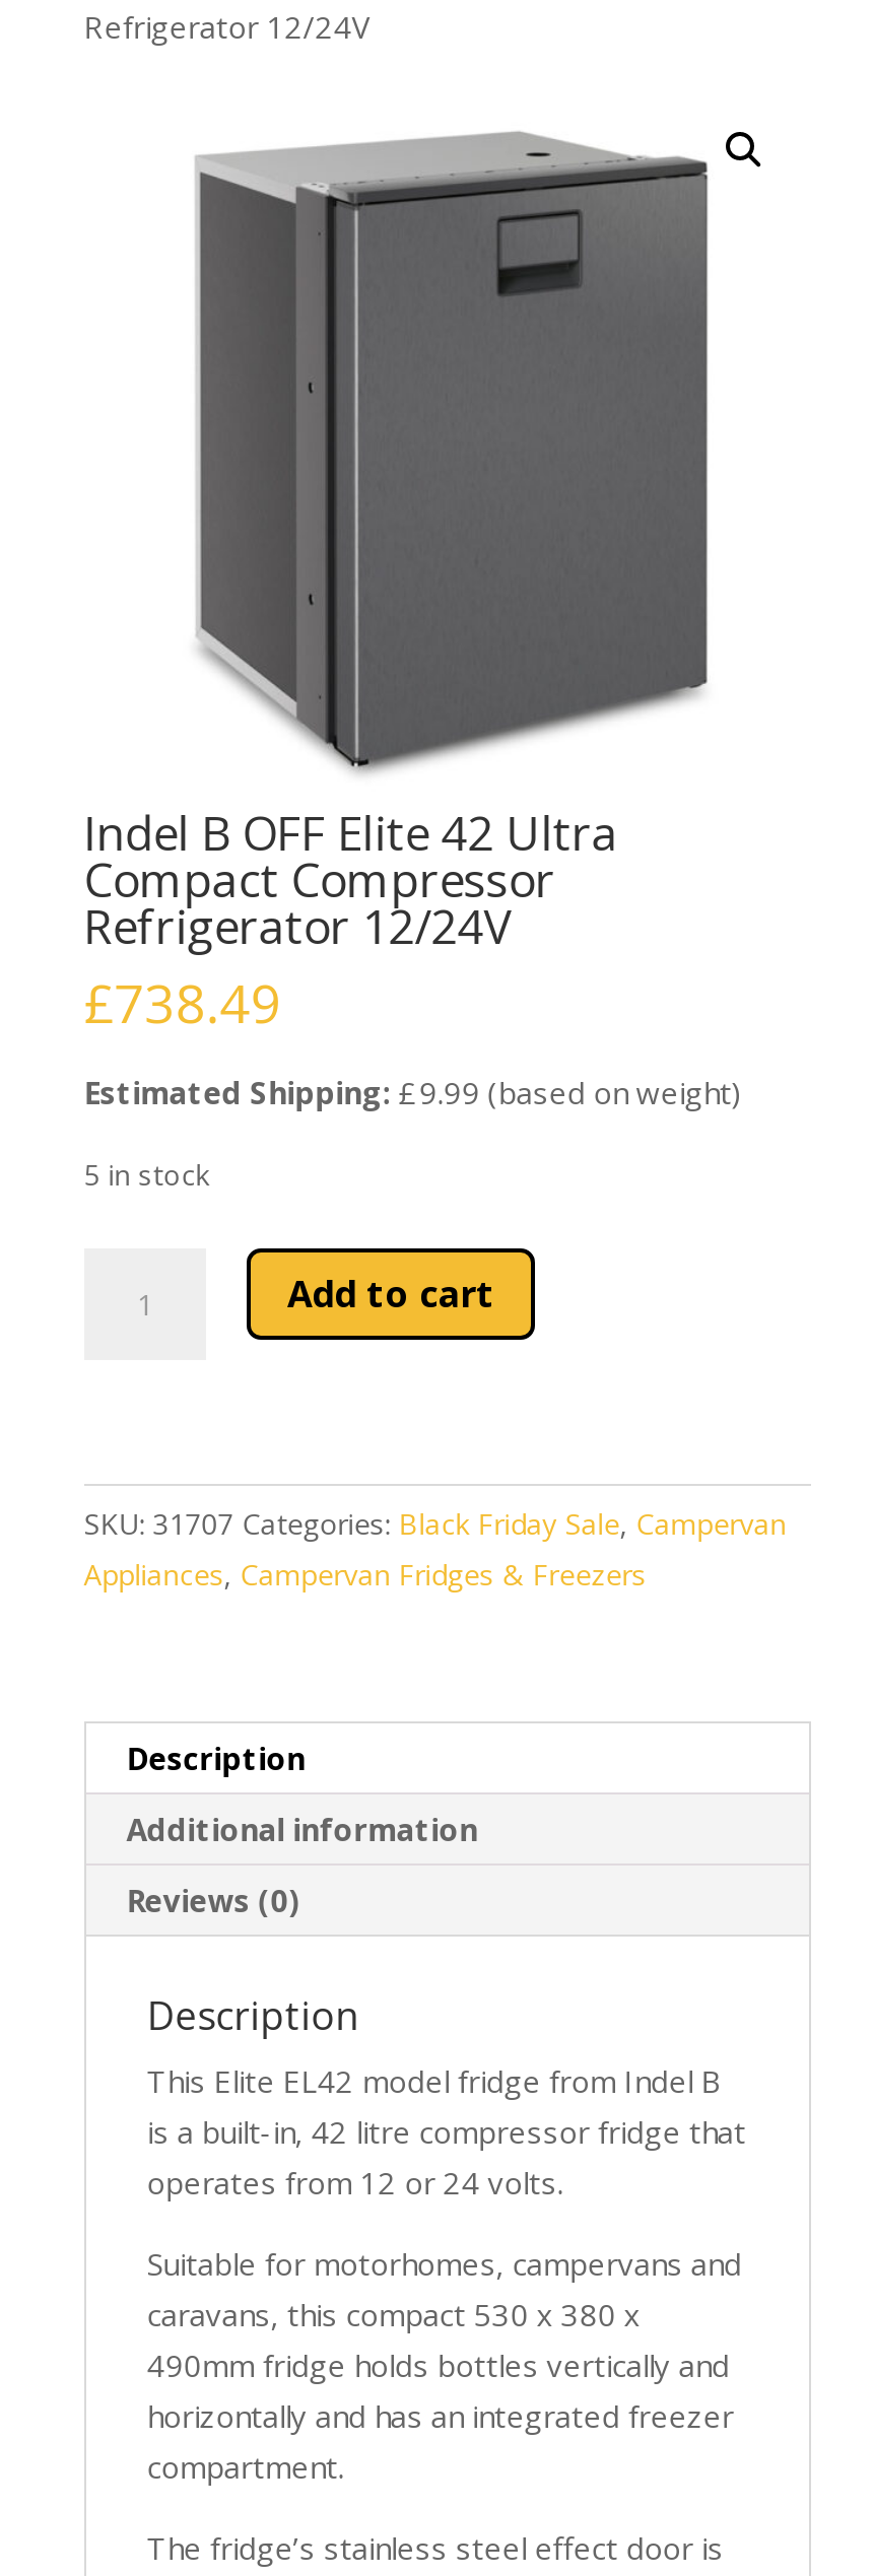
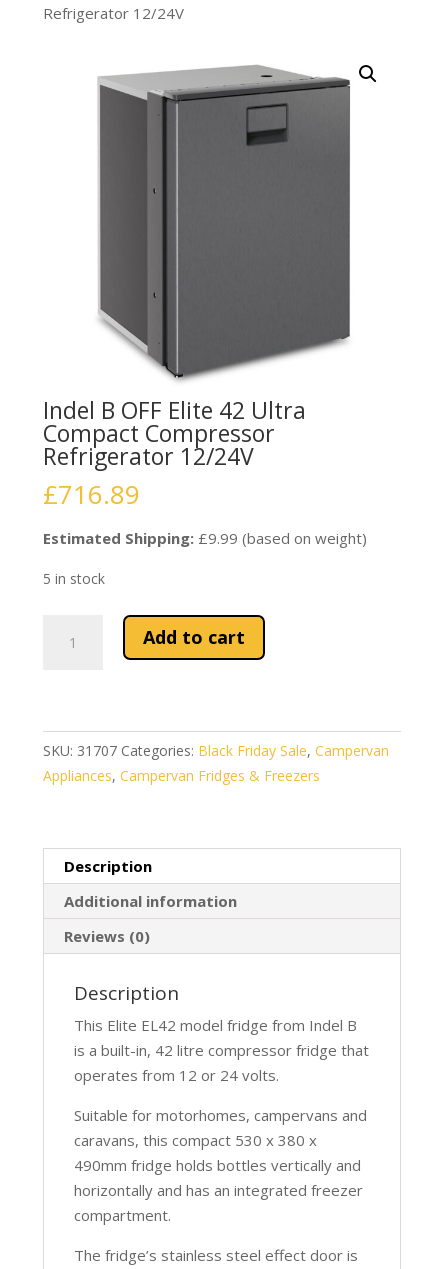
[84,966,281,1039] £738.49 -> [43,476,140,512] £716.89

